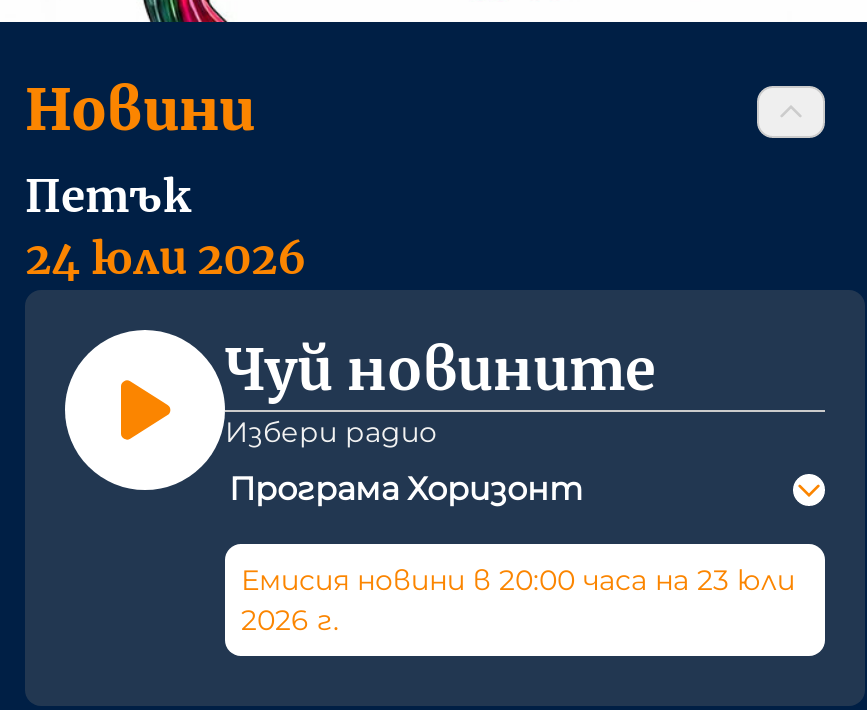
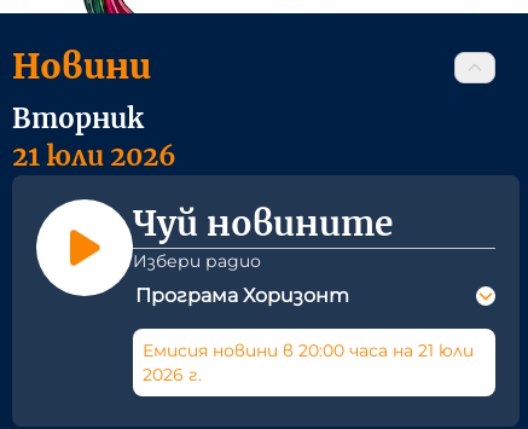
[25,168,307,286] Петък | 24 юли 2026 -> [12,102,176,173] Вторник | 21 юли 2026
[241,562,795,598] Емисия новини в 20:00 часа на 23 юли -> [143,340,474,361] Емисия новини в 20:00 часа на 21 юли

